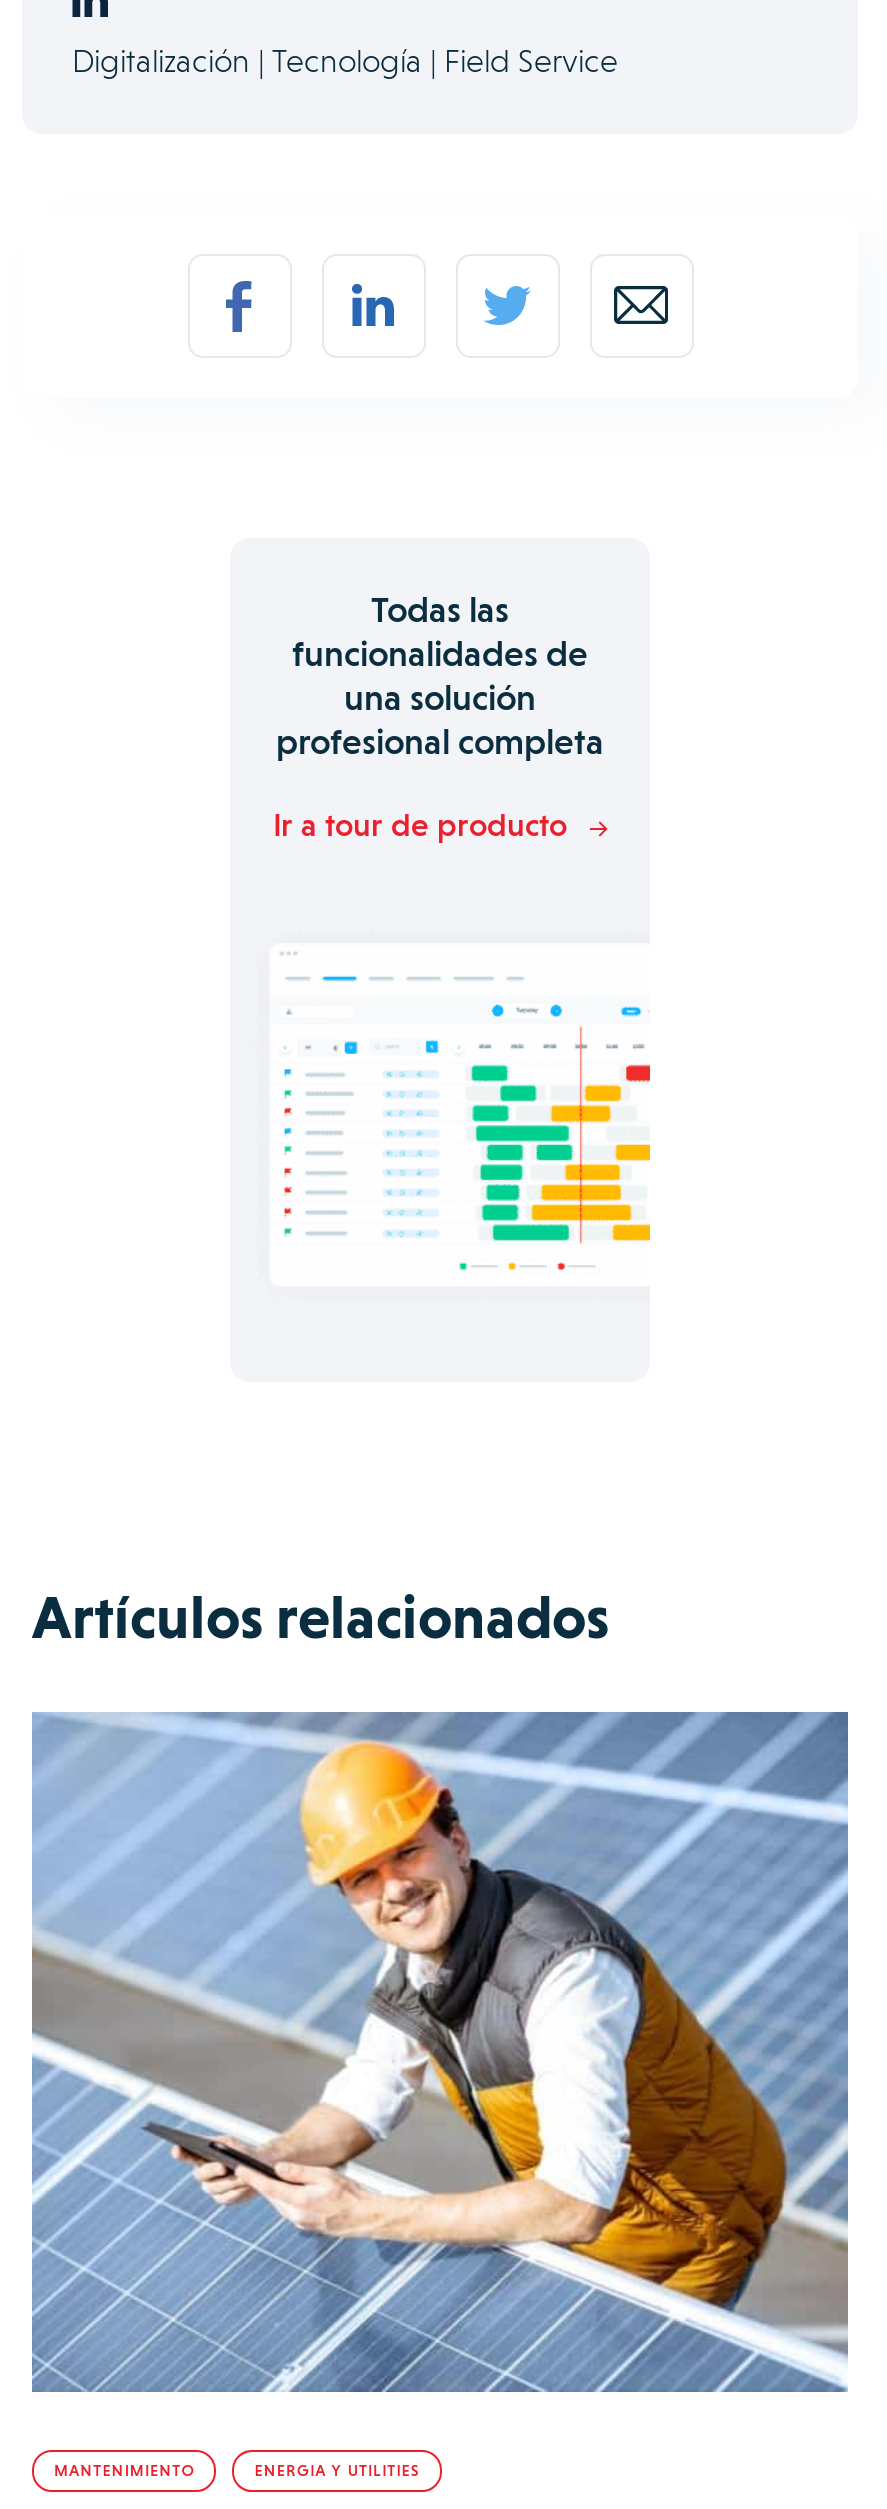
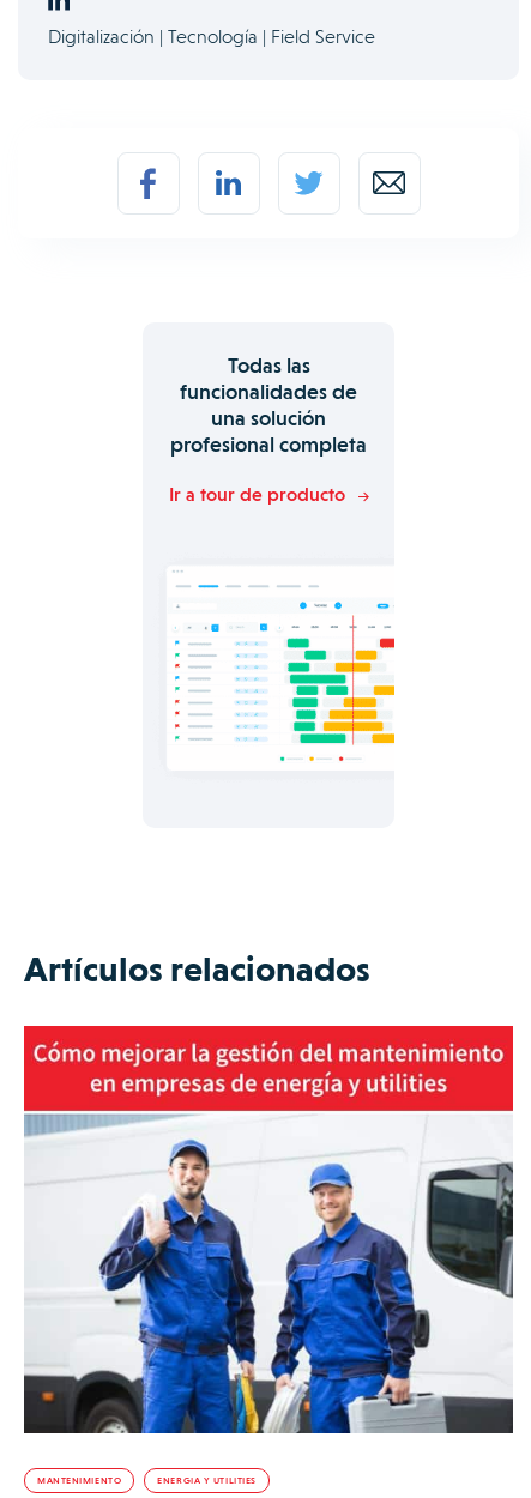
[30,1710,850,2394] [image] -> [23,1025,514,1434] [image]

